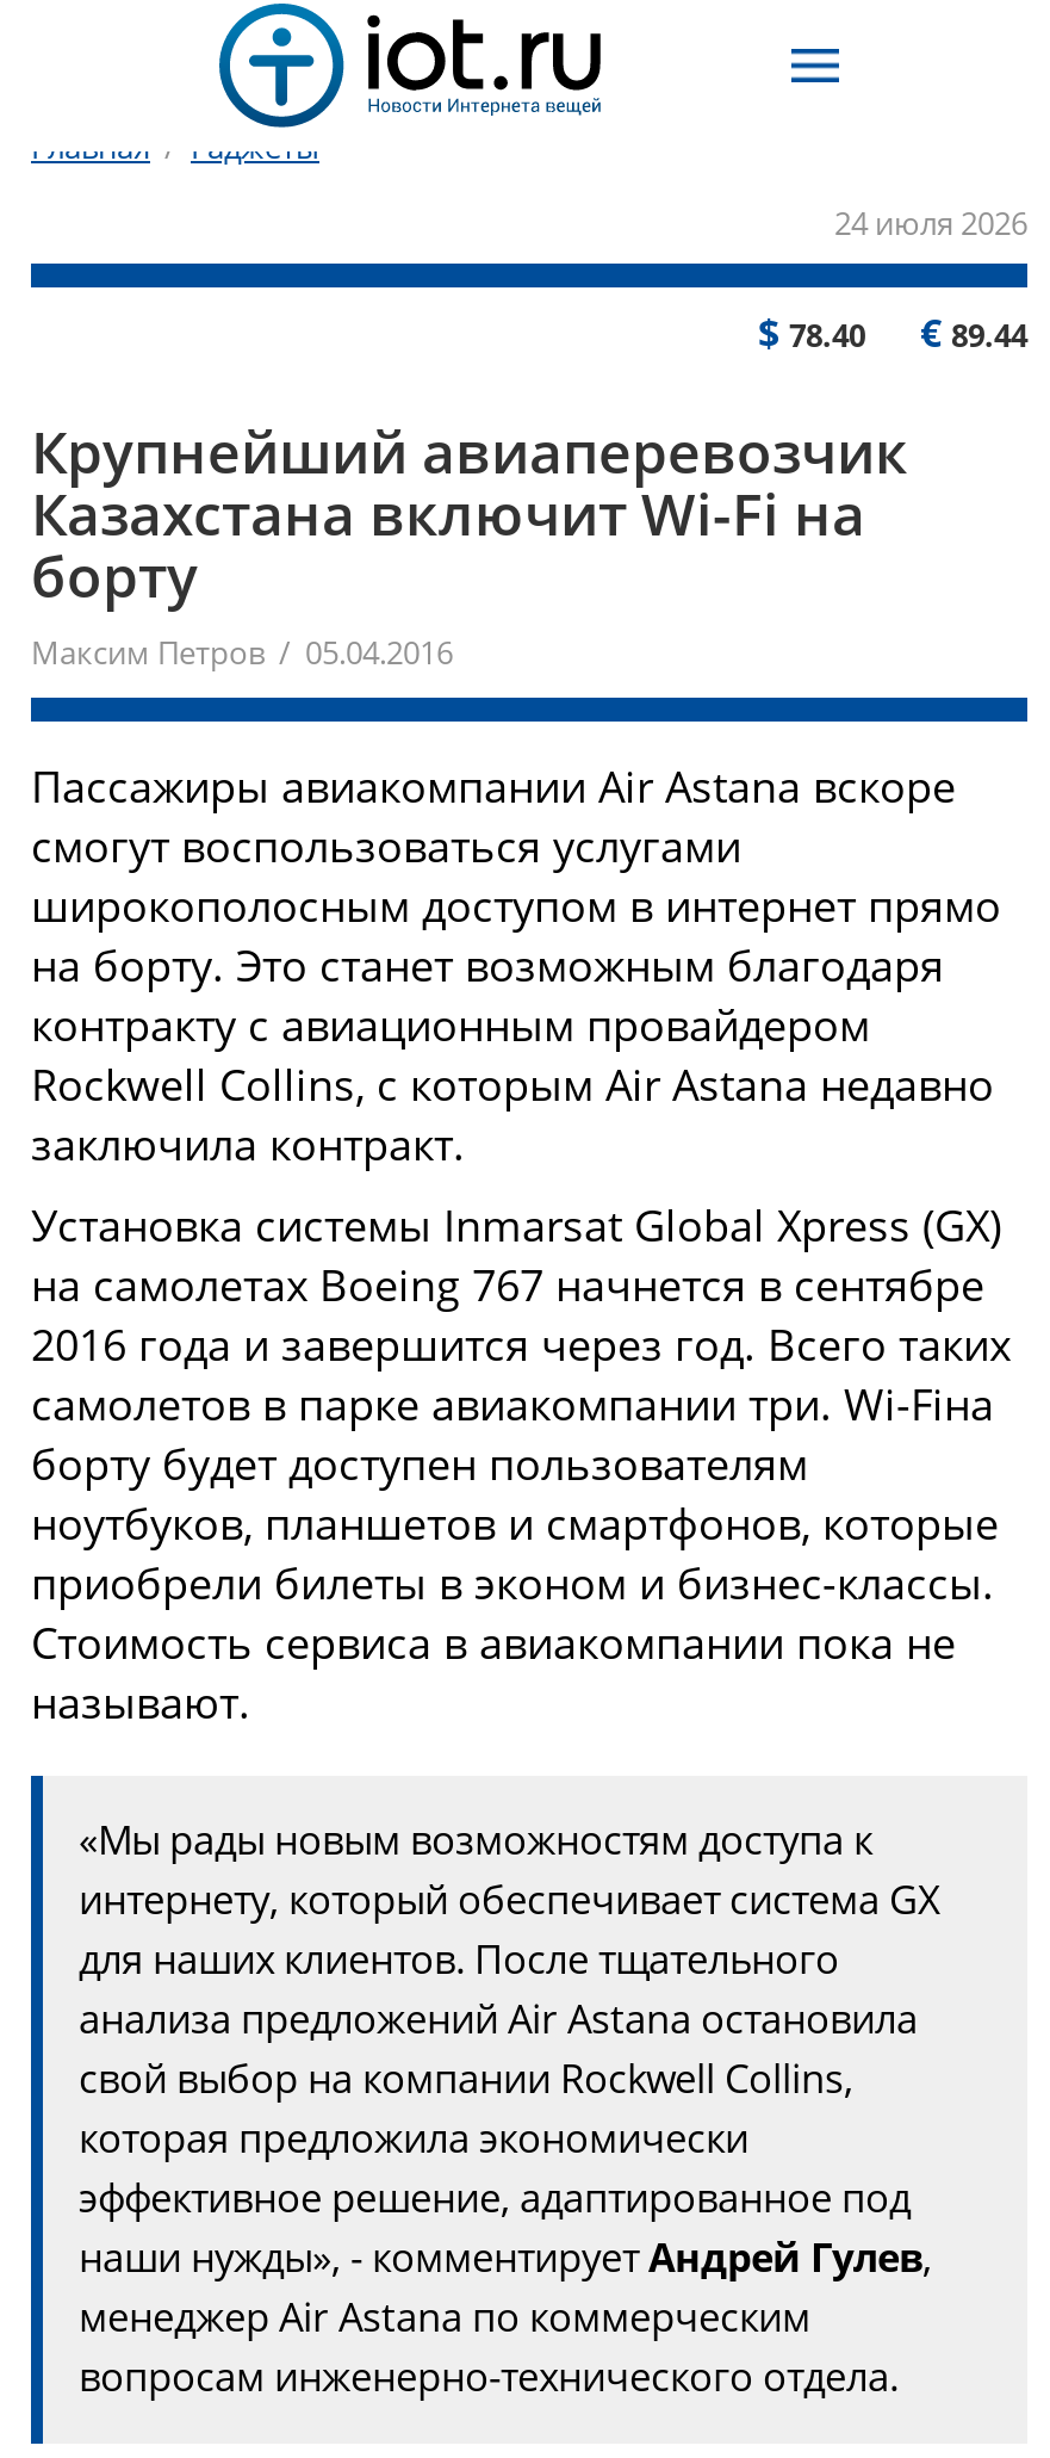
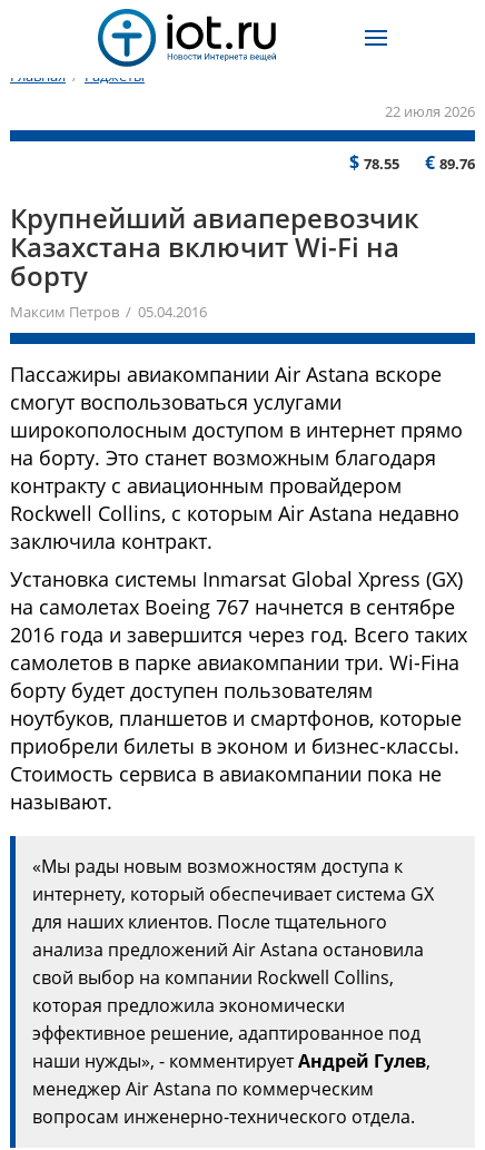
[834,202,1027,244] 24 июля 2026 -> [385,101,475,121] 22 июля 2026
[758,307,865,359] $78.40 -> [349,150,399,175] $78.55
[920,307,1027,359] €89.44 -> [425,150,475,175] €89.76

